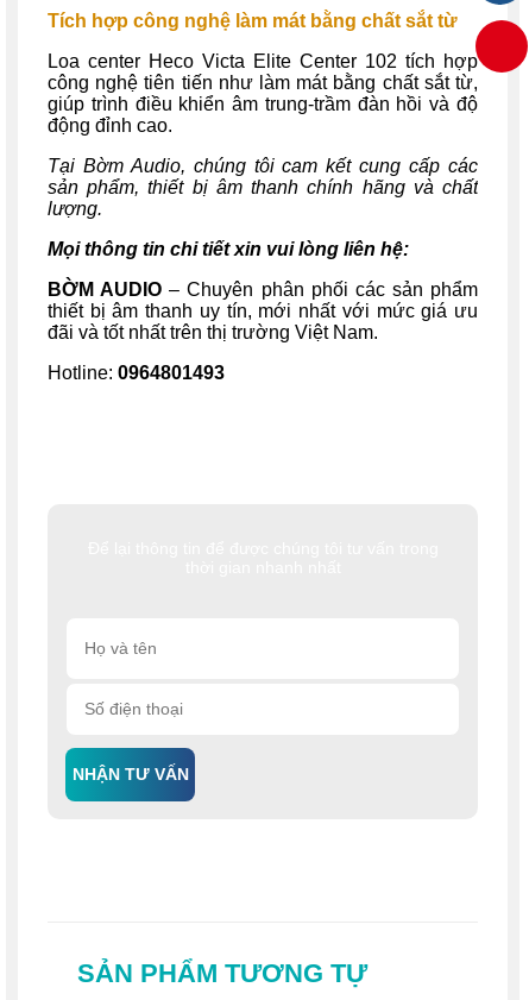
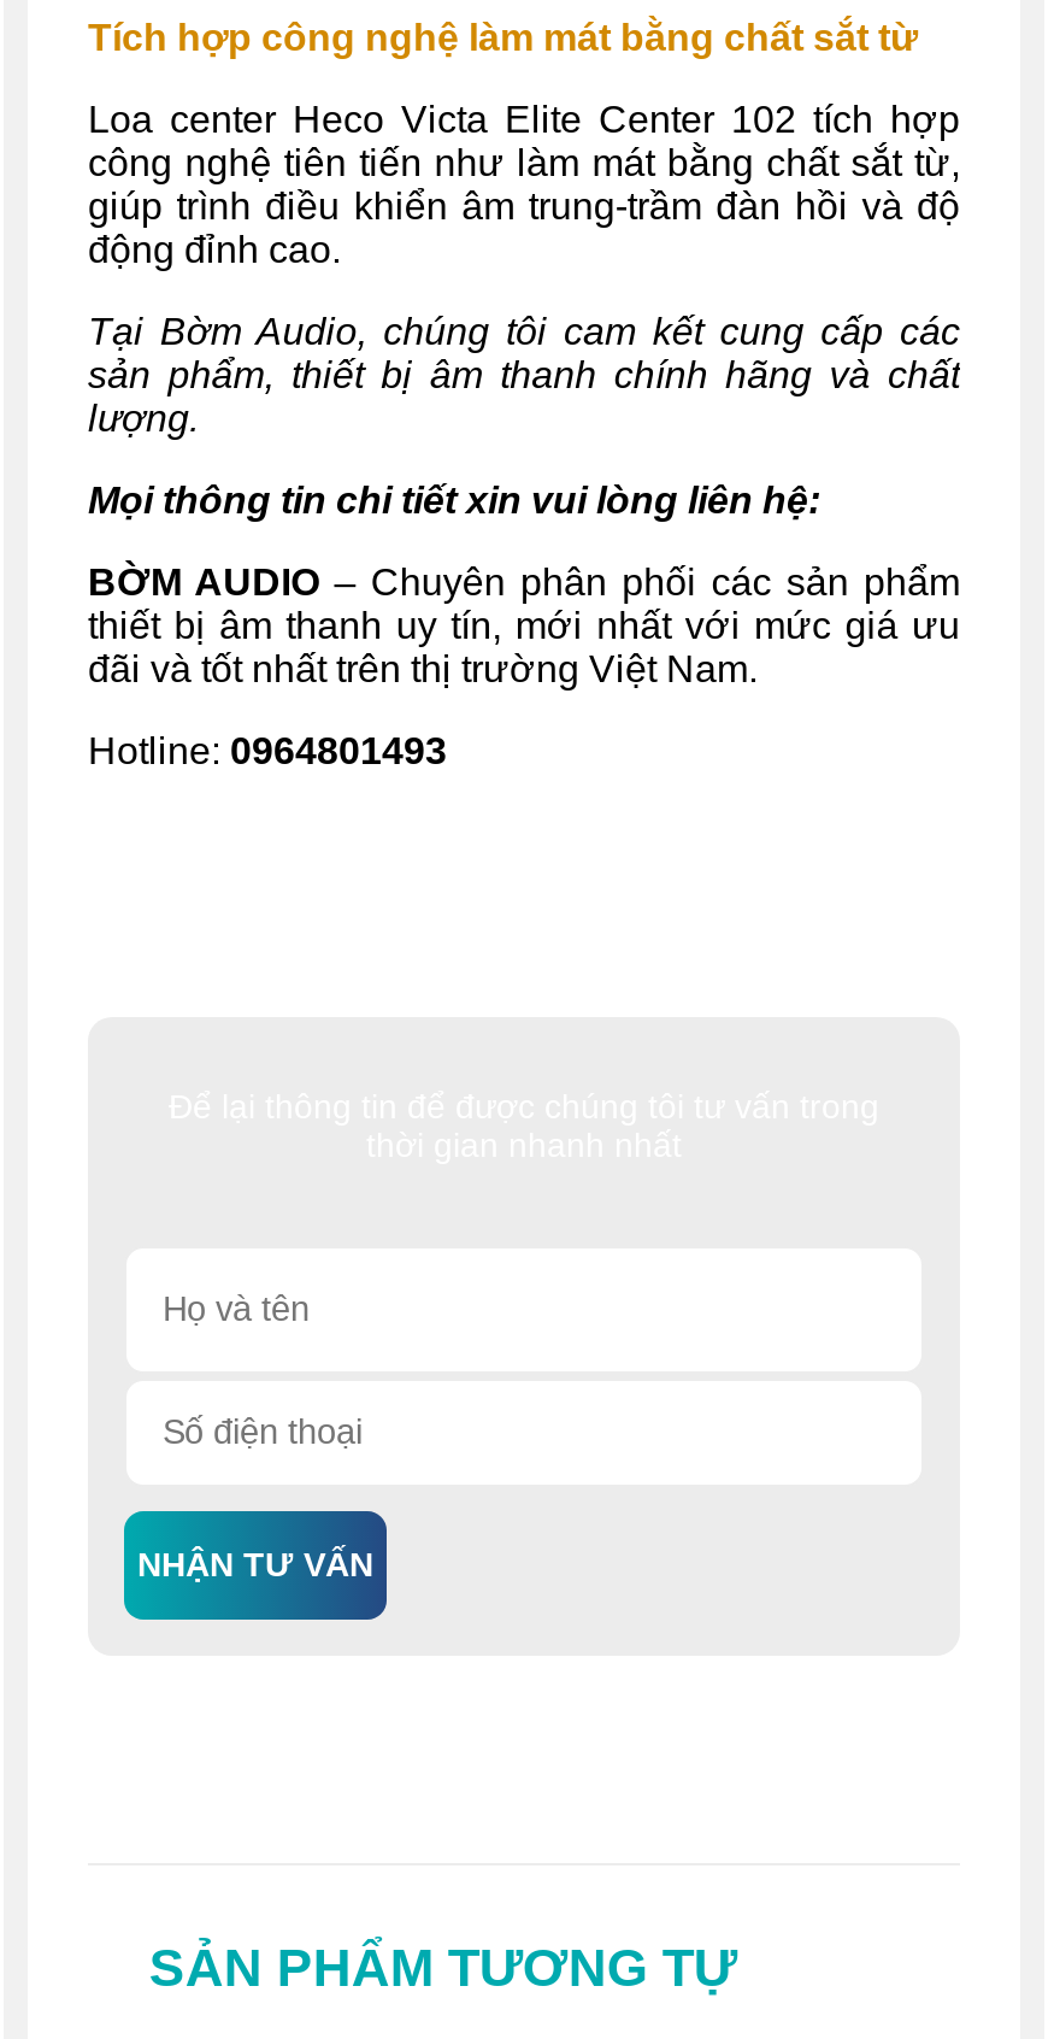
[474,19,525,74] [image] -> none

